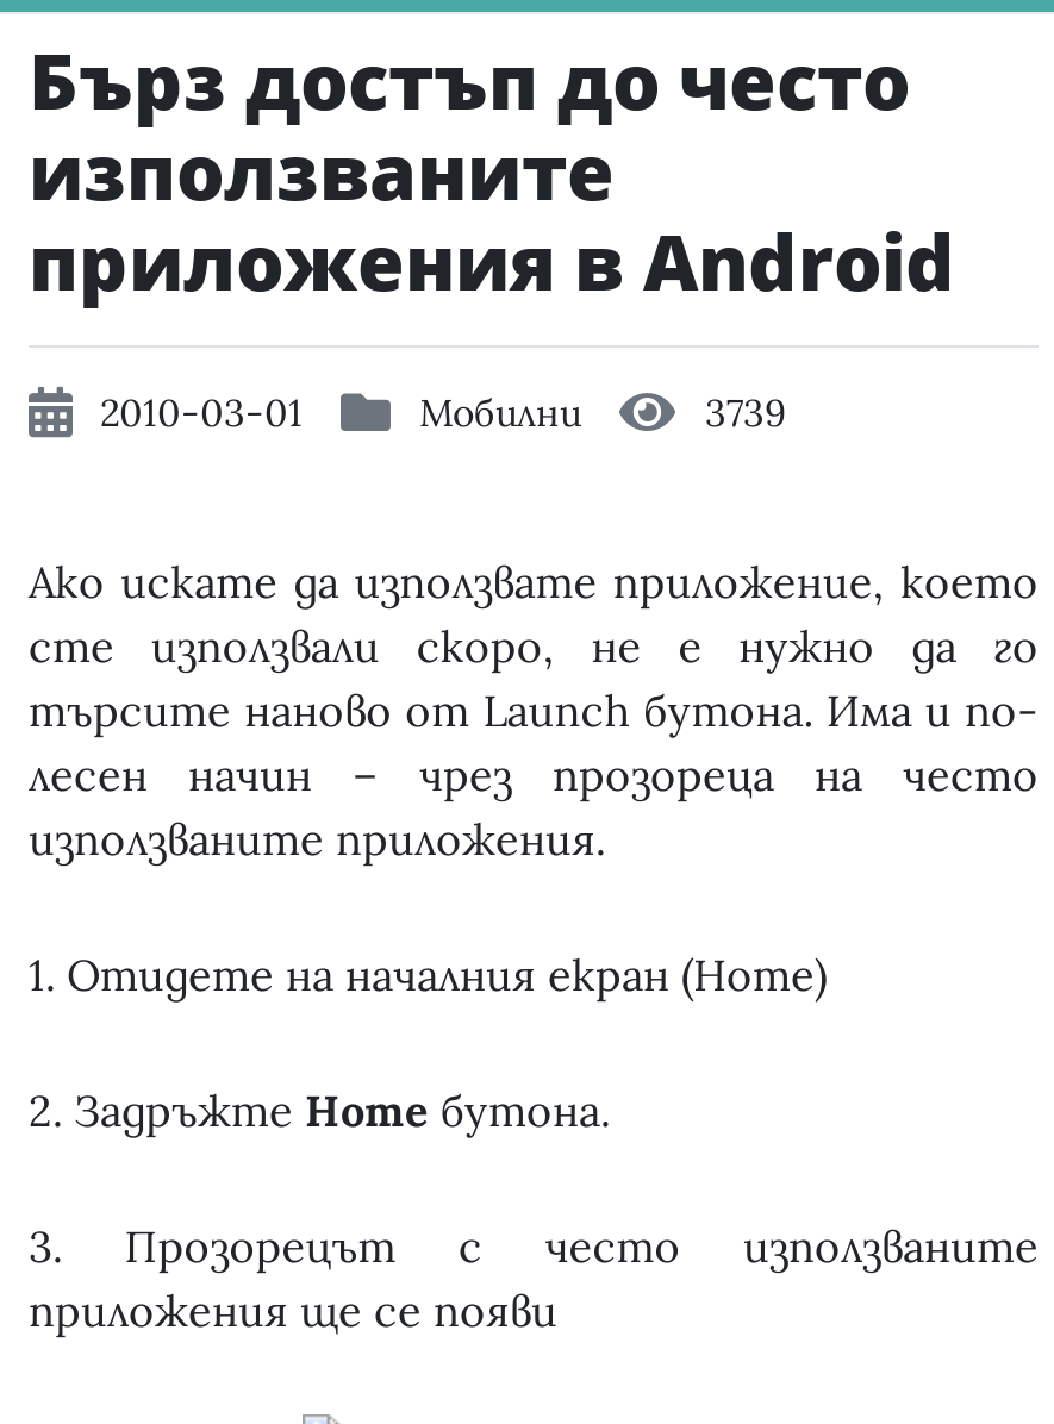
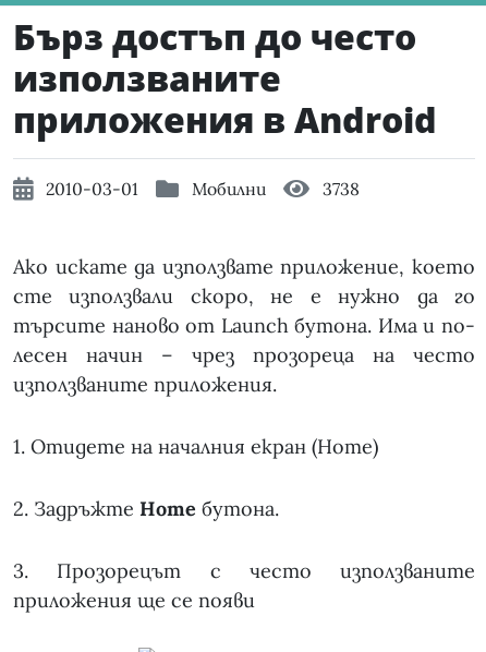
[696,389,786,437] 3739 -> [318,178,360,200] 3738

